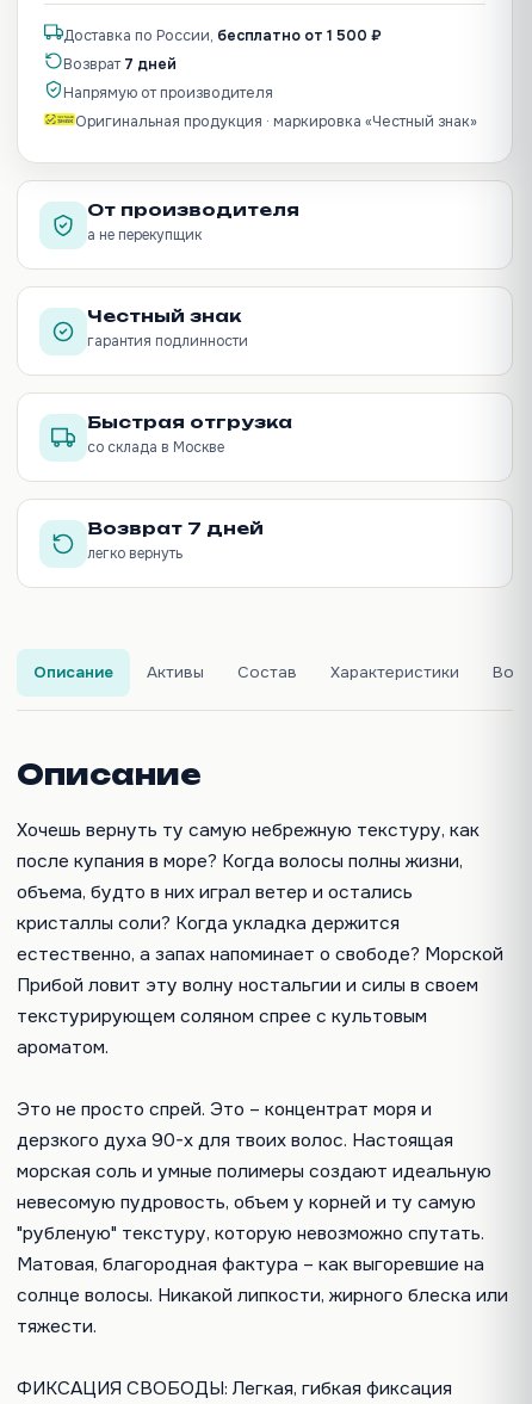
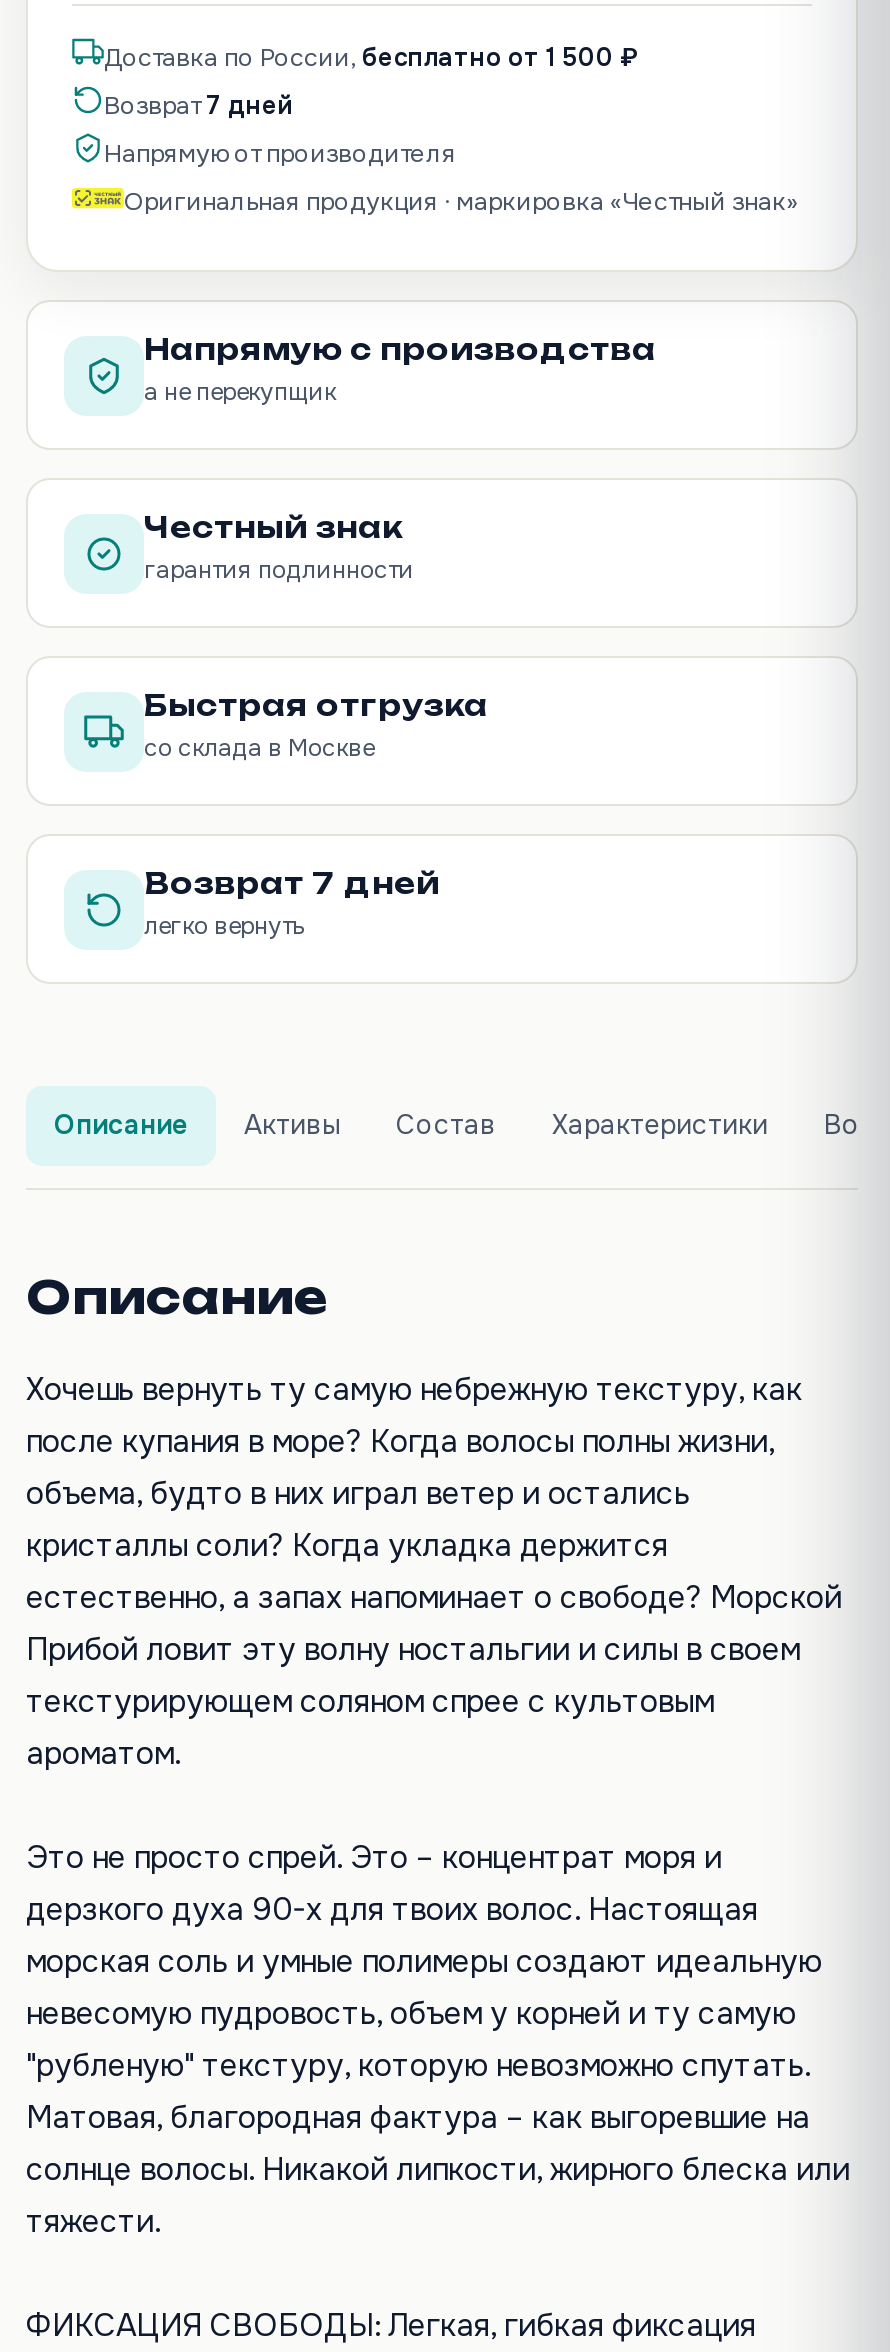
[87,199,299,219] От производителя -> [144,332,656,366] Напрямую с производства

